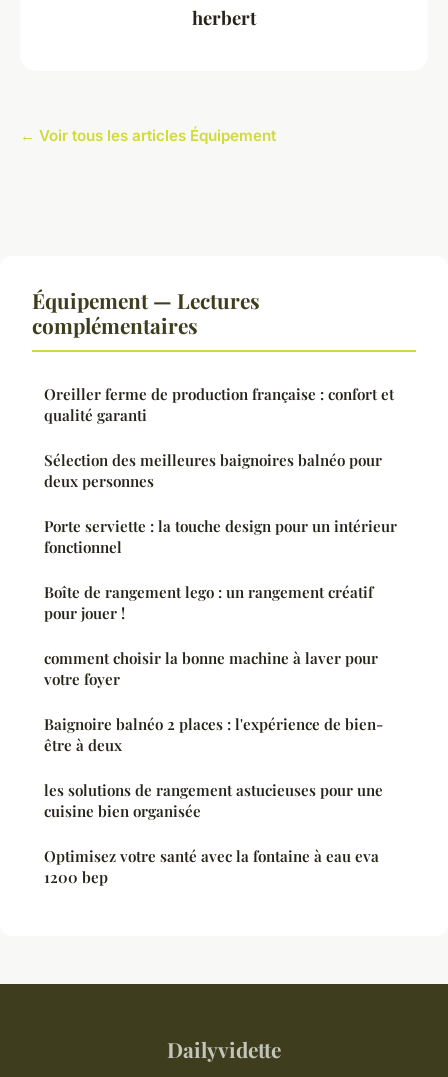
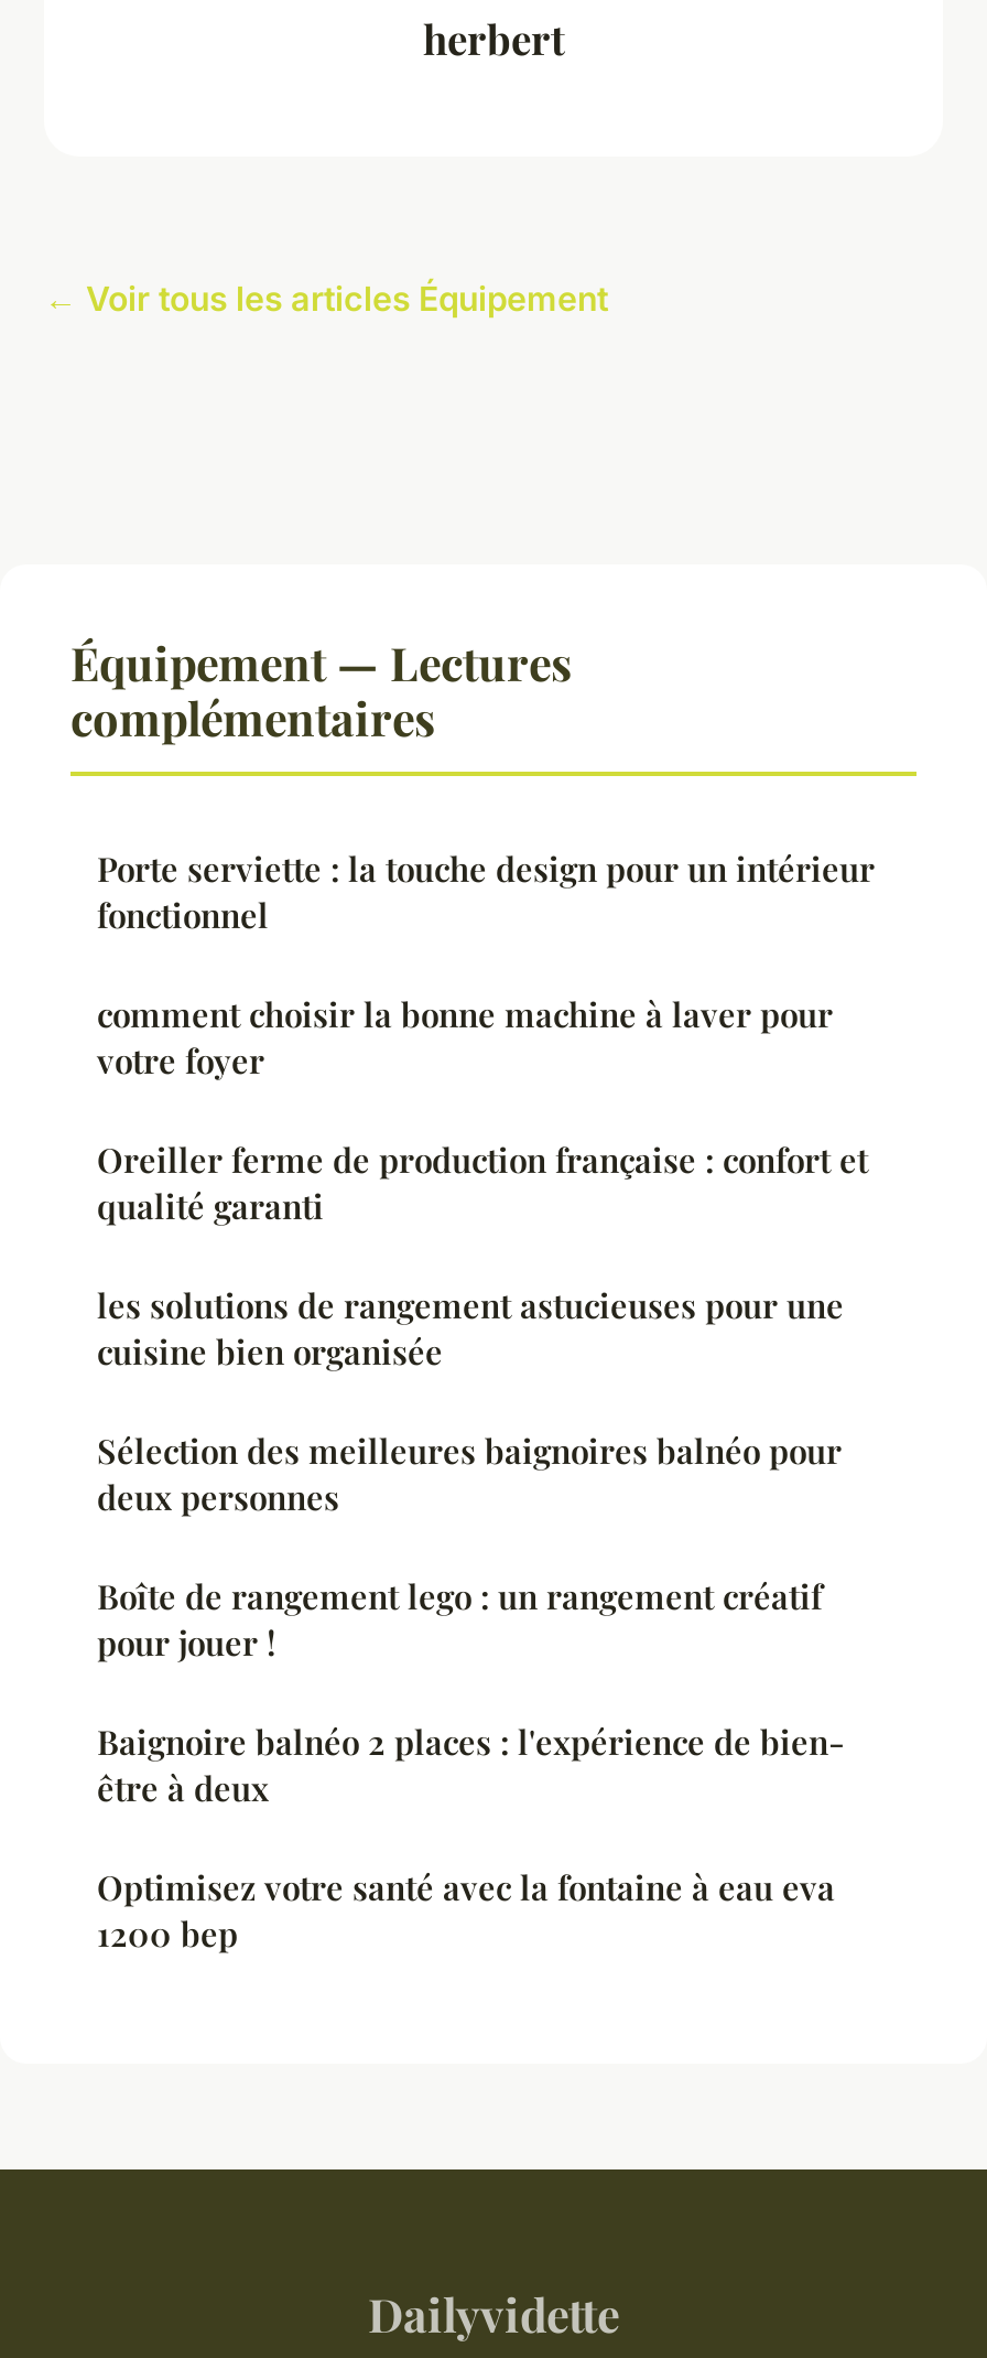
moved [44,384,394,425] -> [97,1138,868,1228]: Oreiller ferme de production française : confort et | qualité garanti
moved [44,450,382,491] -> [97,1429,842,1519]: Sélection des meilleures baignoires balnéo pour | deux personnes
moved [44,516,397,557] -> [97,847,875,937]: Porte serviette : la touche design pour un intérieur | fonctionnel
moved [44,582,373,623] -> [97,1574,822,1665]: Boîte de rangement lego : un rangement créatif | pour jouer !
moved [44,648,378,689] -> [97,992,833,1083]: comment choisir la bonne machine à laver pour | votre foyer
moved [44,714,383,755] -> [97,1720,844,1810]: Baignoire balnéo 2 places : l'expérience de bien- | être à deux
moved [44,780,383,821] -> [97,1283,844,1374]: les solutions de rangement astucieuses pour une | cuisine bien organisée

